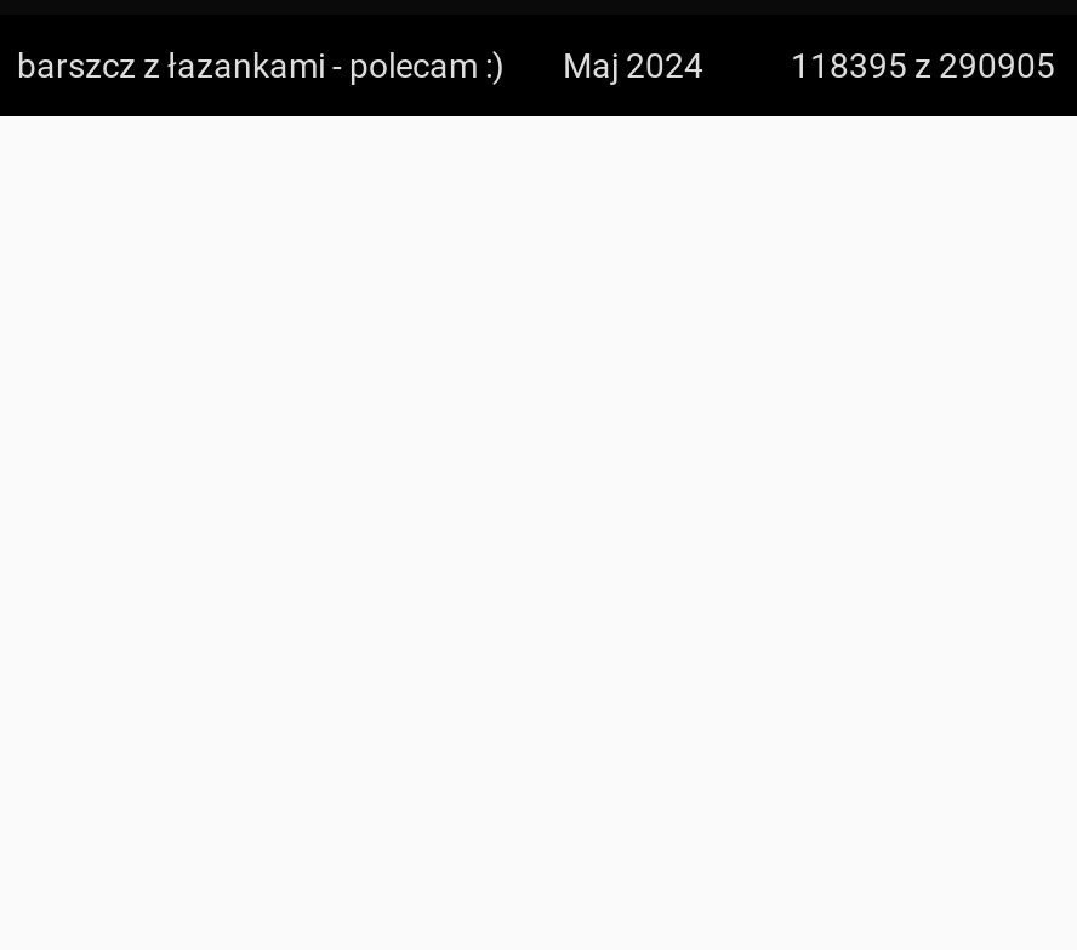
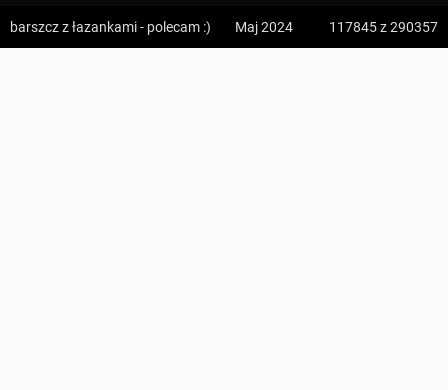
[791,46,1055,85] 118395 z 290905 -> [329,19,438,35] 117845 z 290357

